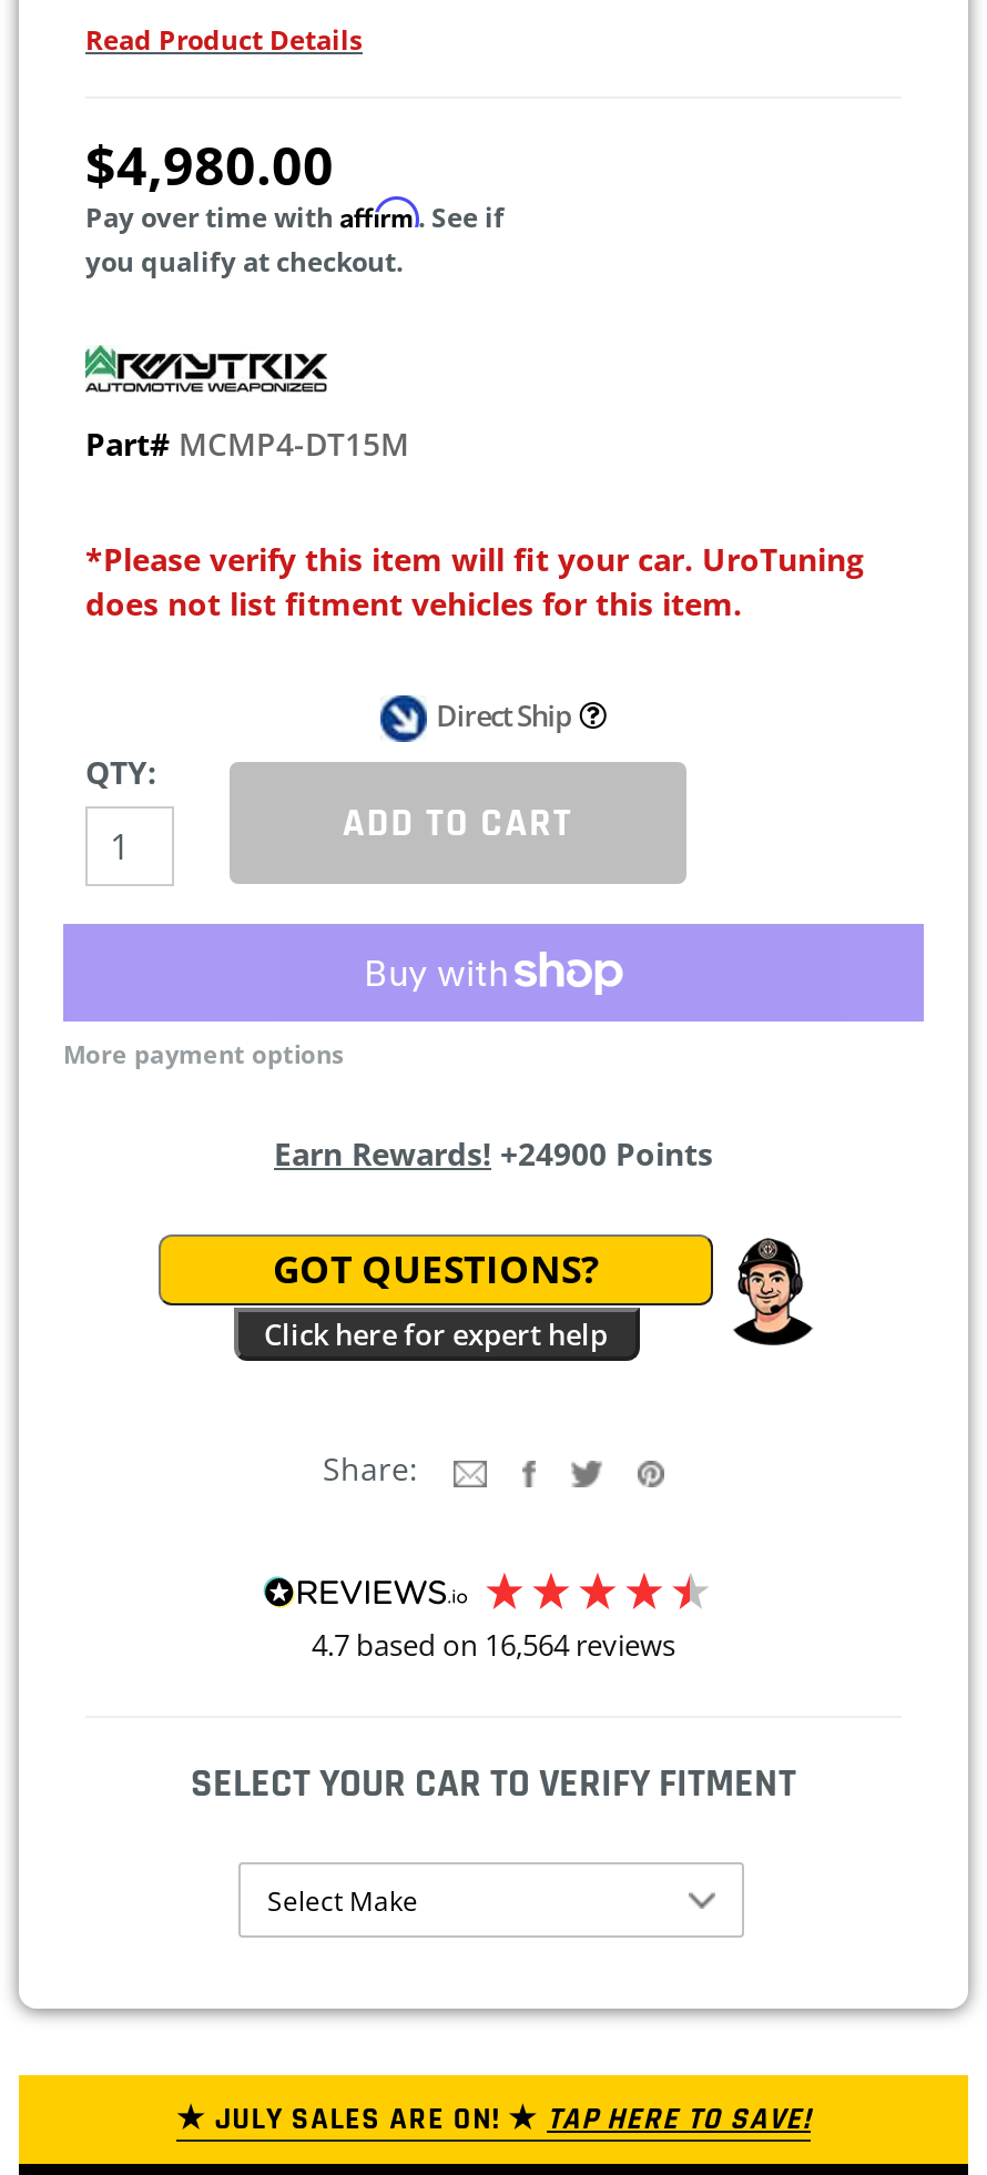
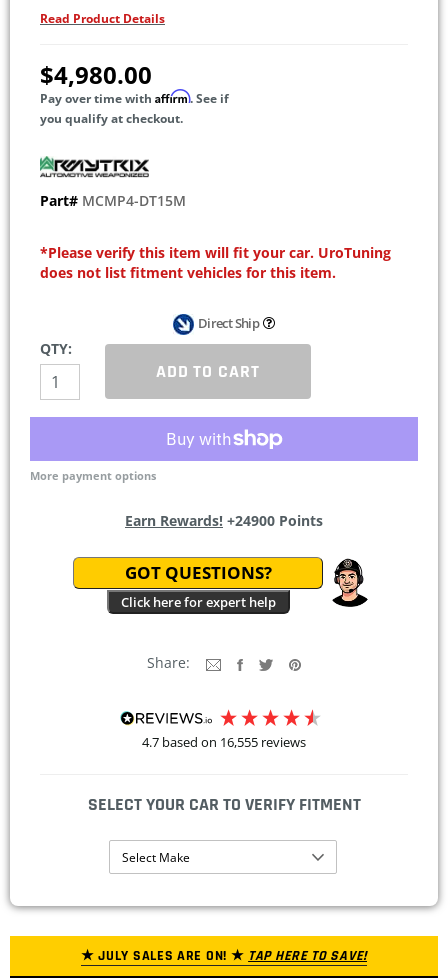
[312,1625,675,1665] 4.7 based on 16,564 reviews -> [142,733,306,751] 4.7 based on 16,555 reviews

